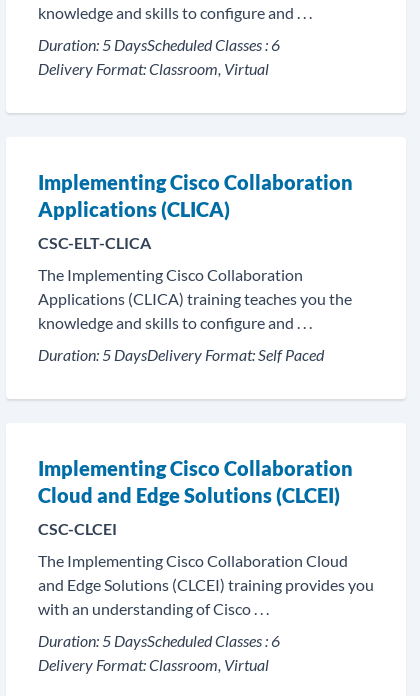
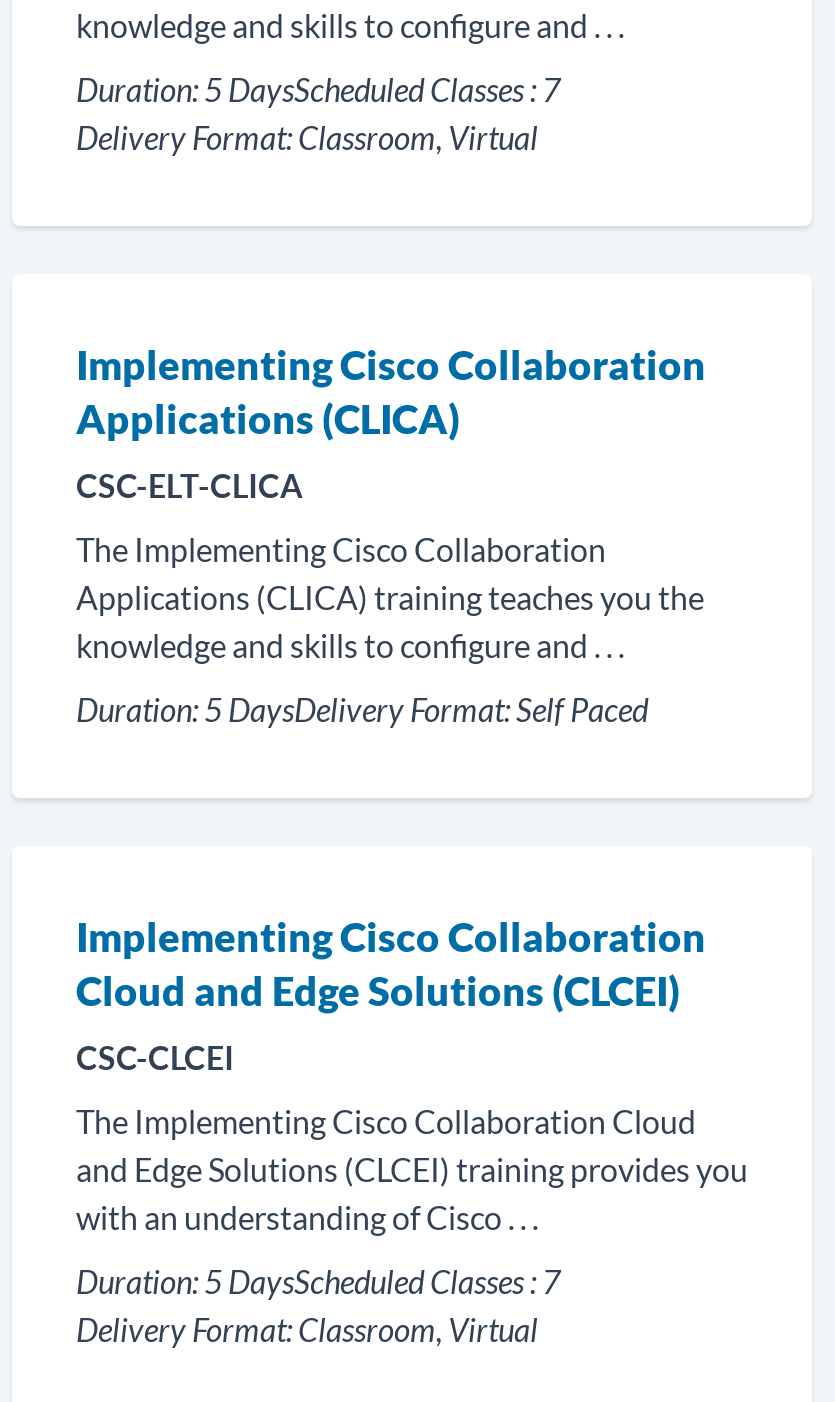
[38,35,280,54] Duration: 5 DaysScheduled Classes : 6 -> [76,70,560,108] Duration: 5 DaysScheduled Classes : 7
[38,631,280,650] Duration: 5 DaysScheduled Classes : 6 -> [76,1262,560,1300] Duration: 5 DaysScheduled Classes : 7

